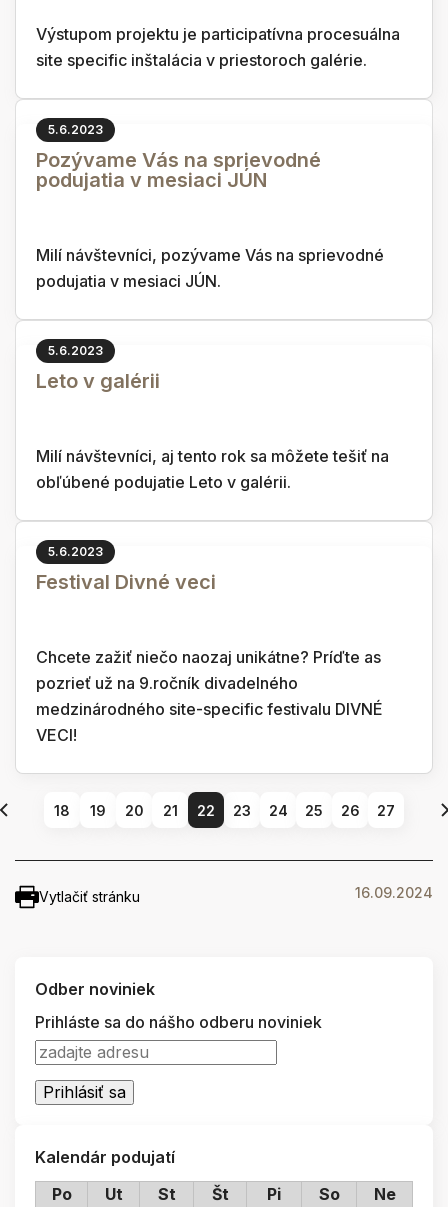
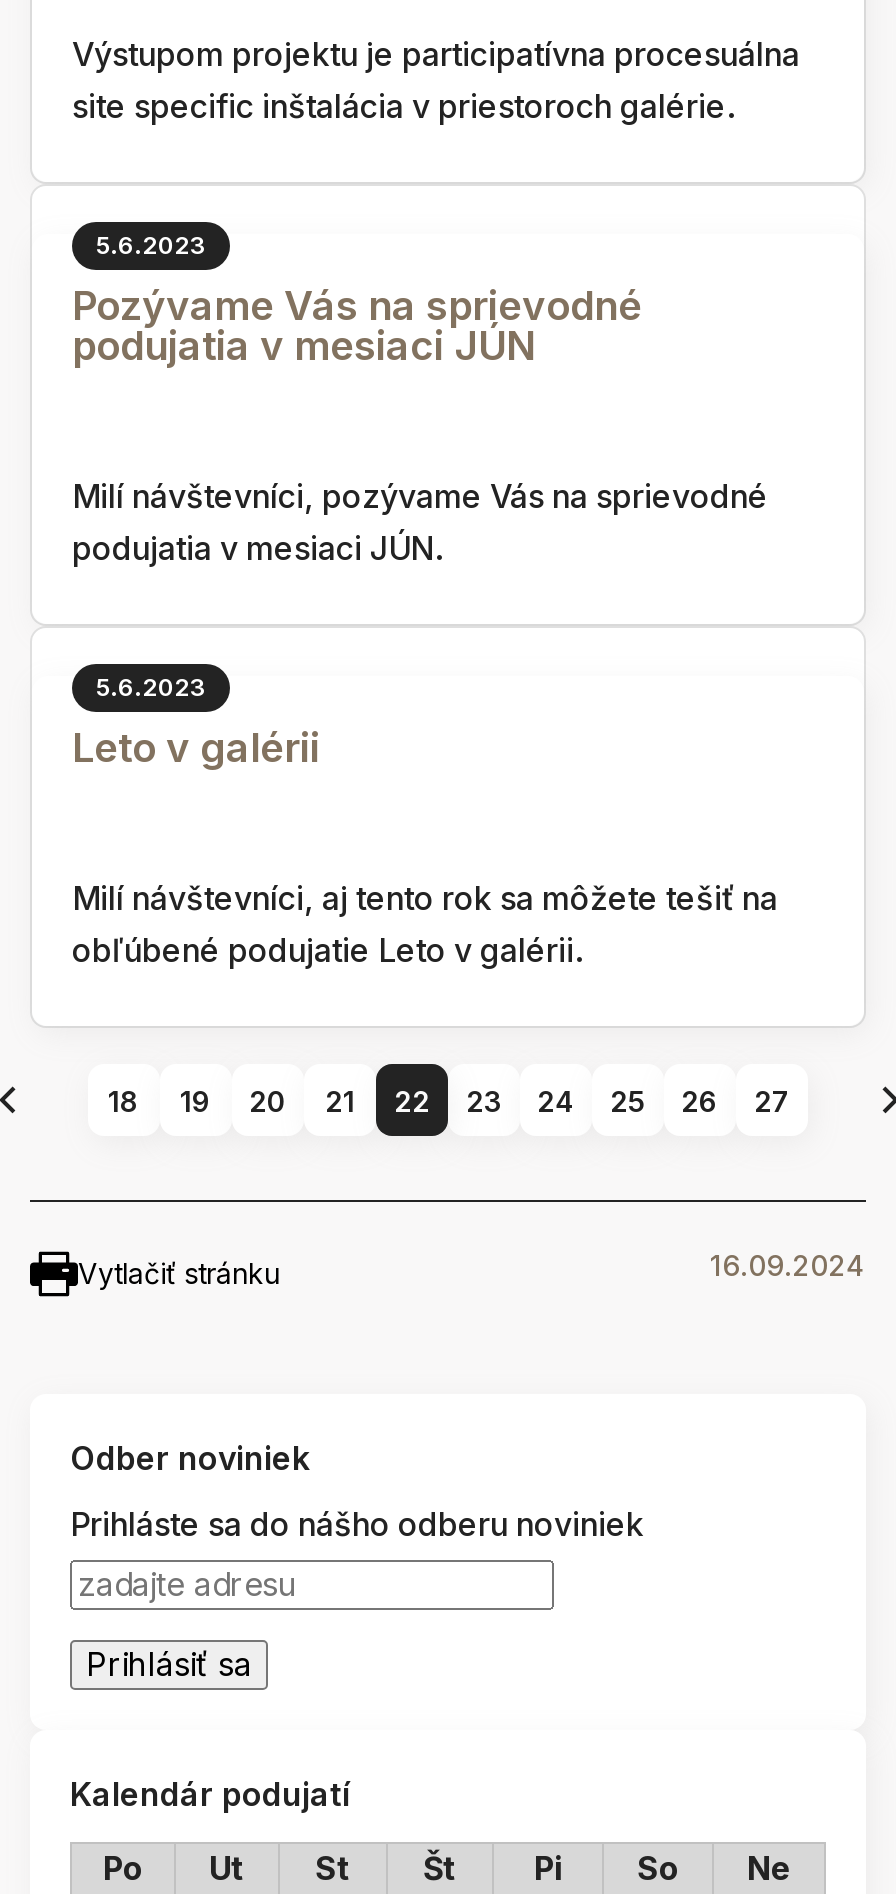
[36,544,383,745] 5.6.2023 | Festival Divné veci | Chcete zažiť niečo naozaj unikátne? Príďte as | pozrieť už na 9.ročník divadelného | medzinárodného site-specific festivalu DIVNÉ | VECI! -> none

